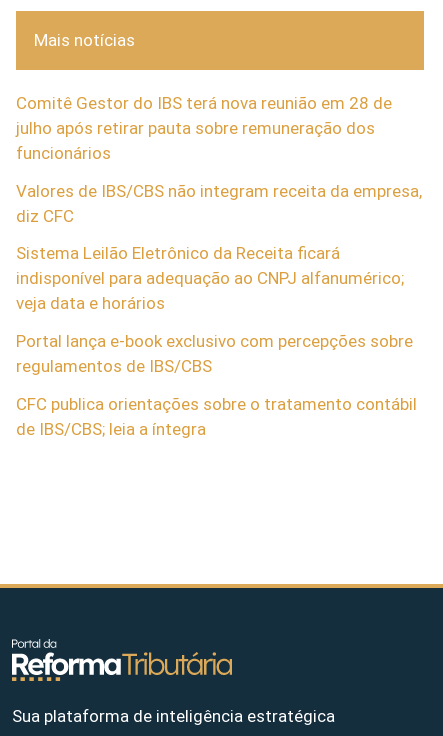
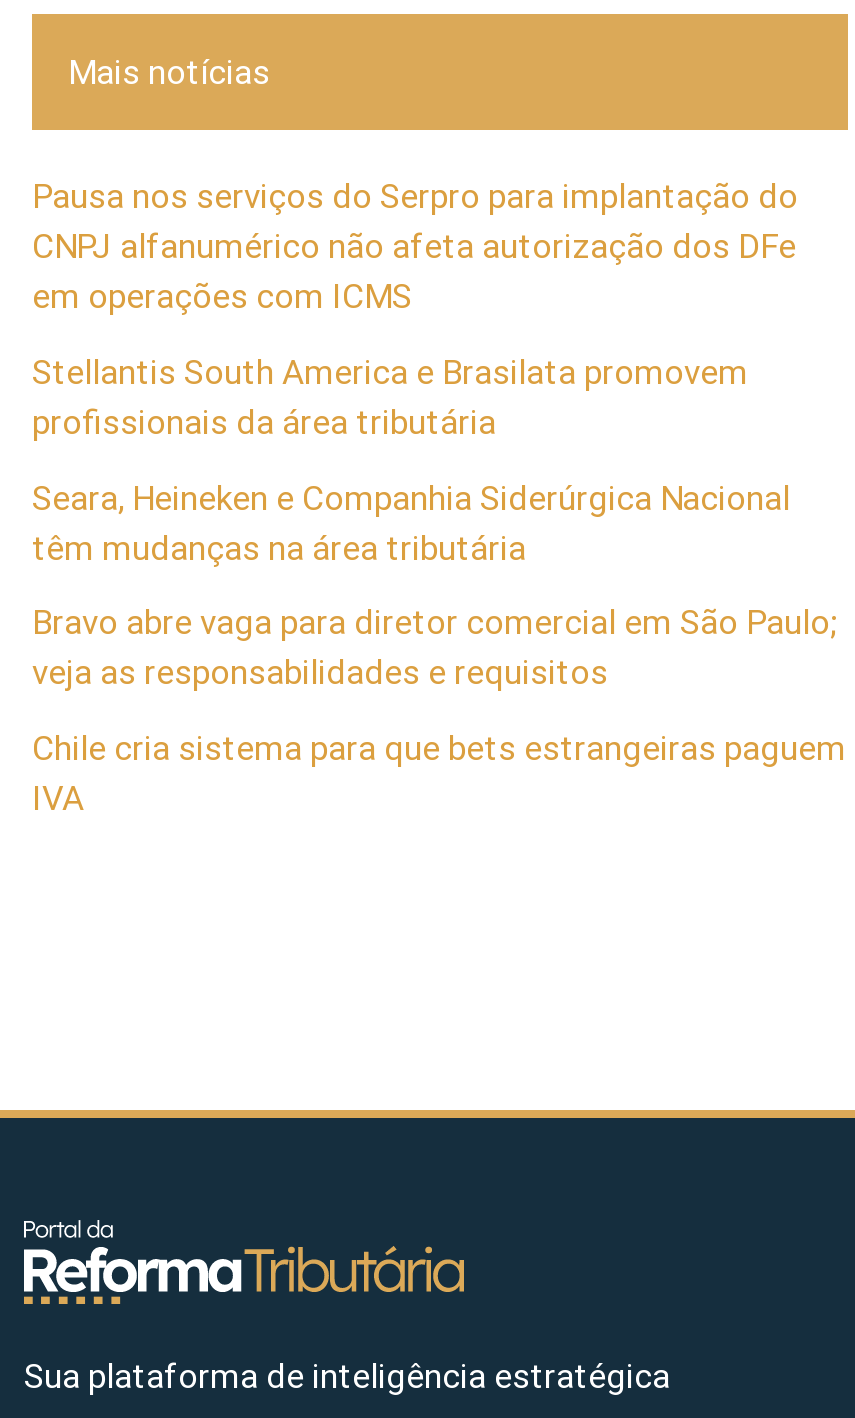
[16,93,392,163] Comitê Gestor do IBS terá nova reunião em 28 de | julho após retirar pauta sobre remuneração dos | funcionários -> [32,177,798,317] Pausa nos serviços do Serpro para implantação do | CNPJ alfanumérico não afeta autorização dos DFe | em operações com ICMS
[16,180,422,225] Valores de IBS/CBS não integram receita da empresa, | diz CFC -> [32,352,748,442] Stellantis South America e Brasilata promovem | profissionais da área tributária
[16,243,404,313] Sistema Leilão Eletrônico da Receita ficará | indisponível para adequação ao CNPJ alfanumérico; | veja data e horários -> [32,478,790,568] Seara, Heineken e Companhia Siderúrgica Nacional | têm mudanças na área tributária
[16,331,413,376] Portal lança e-book exclusivo com percepções sobre | regulamentos de IBS/CBS -> [32,603,836,693] Bravo abre vaga para diretor comercial em São Paulo; | veja as responsabilidades e requisitos
[16,394,417,439] CFC publica orientações sobre o tratamento contábil | de IBS/CBS; leia a íntegra -> [32,729,846,819] Chile cria sistema para que bets estrangeiras paguem | IVA

